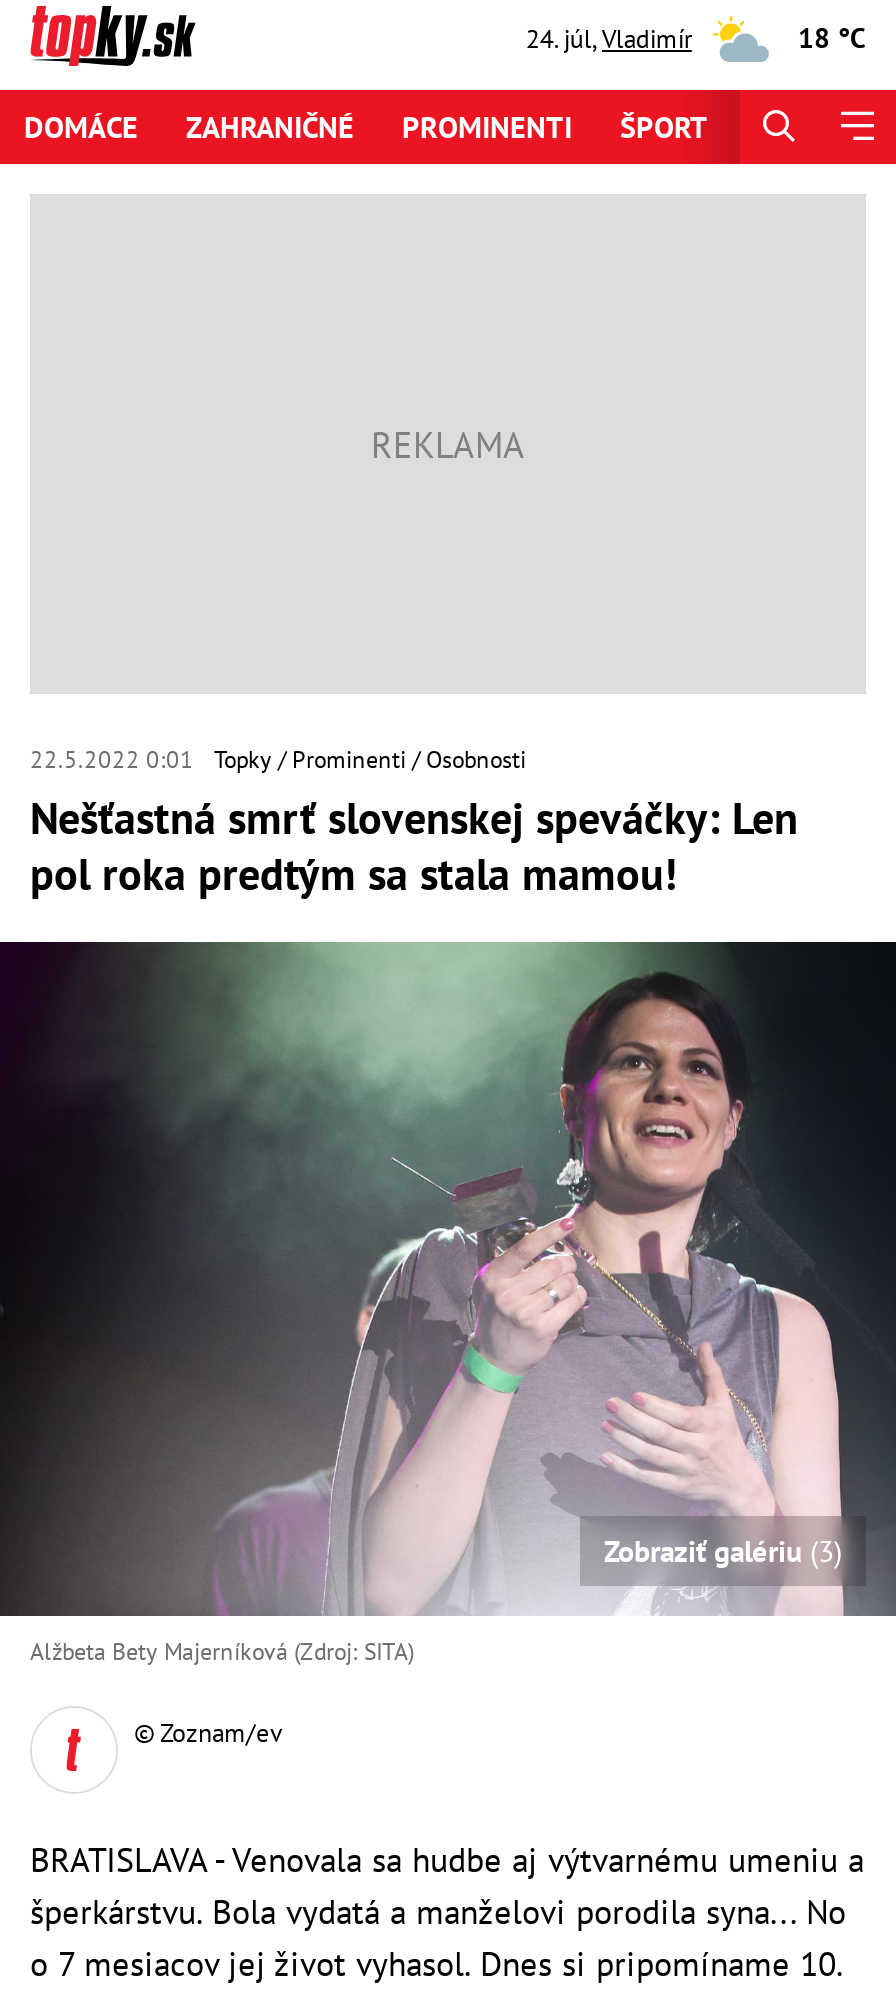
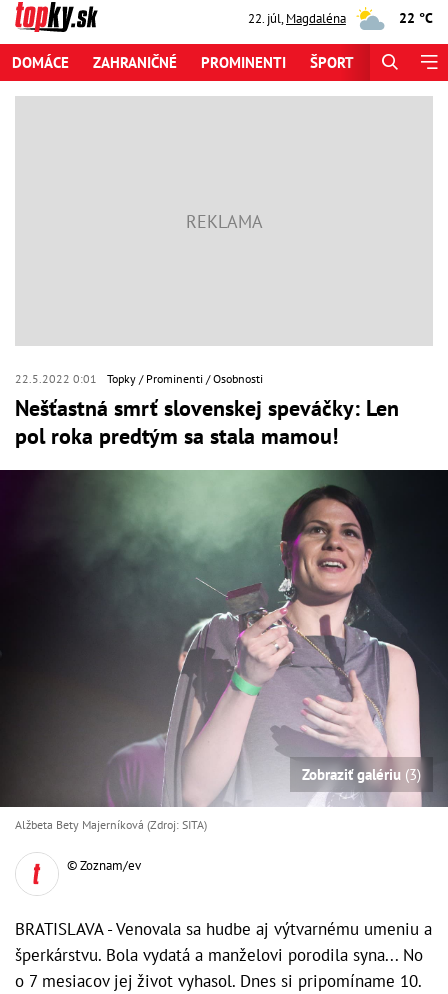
[526,21,692,55] 24. júl, Vladimír -> [248,9,346,26] 22. júl, Magdaléna
[798,20,866,56] 18 °C -> [399,9,433,27] 22 °C

